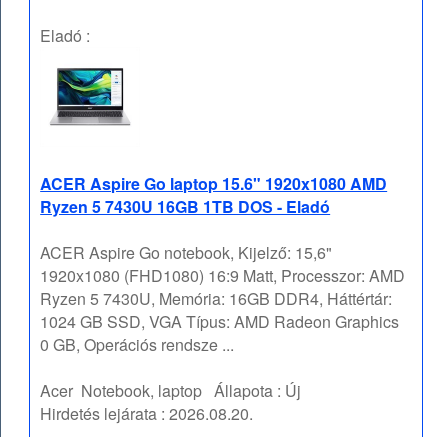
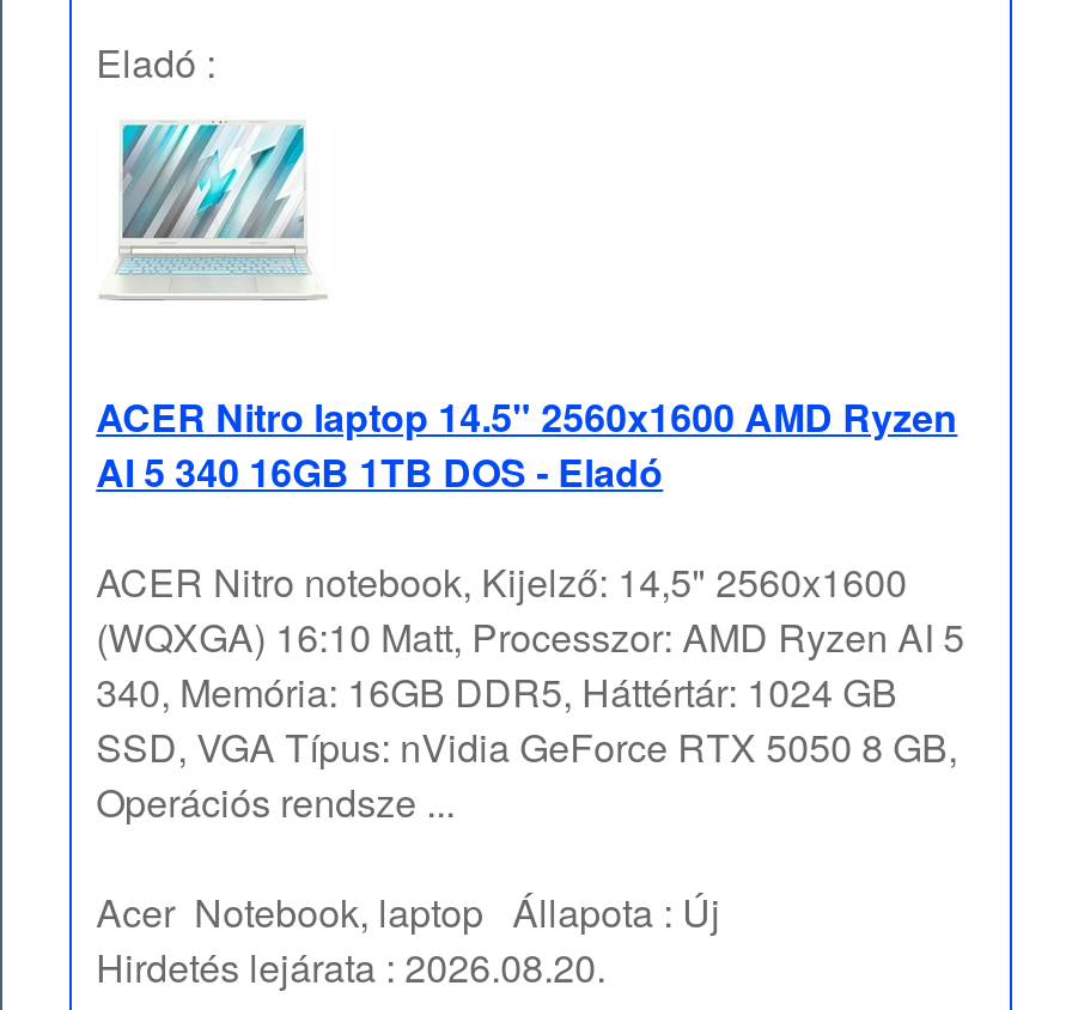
[40,61,387,218] [image] | ACER Aspire Go laptop 15.6" 1920x1080 AMD | Ryzen 5 7430U 16GB 1TB DOS - Eladó -> [96,118,958,499] [image] | ACER Nitro laptop 14.5" 2560x1600 AMD Ryzen | AI 5 340 16GB 1TB DOS - Eladó
[40,241,405,356] ACER Aspire Go notebook, Kijelző: 15,6" | 1920x1080 (FHD1080) 16:9 Matt, Processzor: AMD | Ryzen 5 7430U, Memória: 16GB DDR4, Háttértár: | 1024 GB SSD, VGA Típus: AMD Radeon Graphics | 0 GB, Operációs rendsze ... -> [96,555,965,830] ACER Nitro notebook, Kijelző: 14,5" 2560x1600 | (WQXGA) 16:10 Matt, Processzor: AMD Ryzen AI 5 | 340, Memória: 16GB DDR5, Háttértár: 1024 GB | SSD, VGA Típus: nVidia GeForce RTX 5050 8 GB, | Operációs rendsze ...

